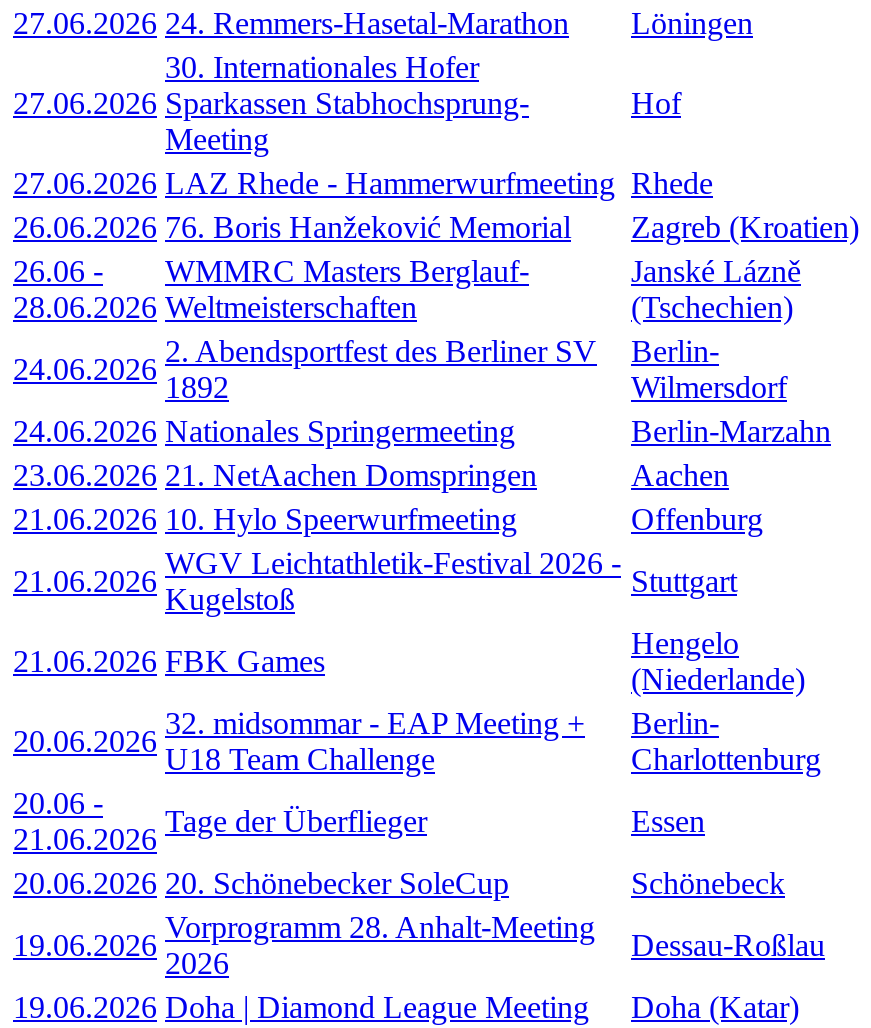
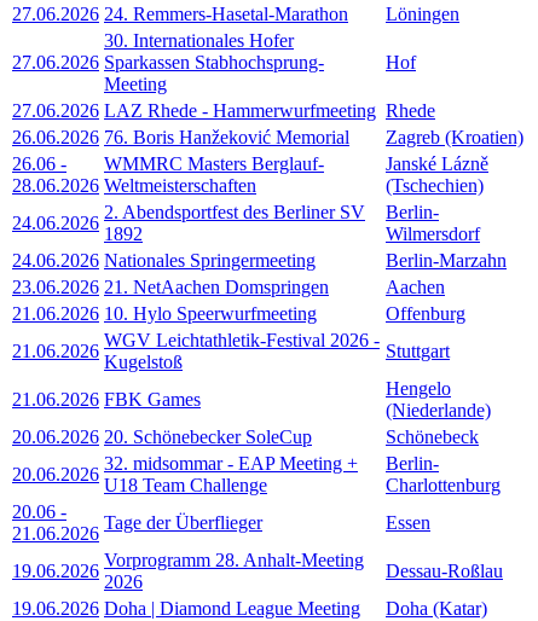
moved [13,705,821,855] -> [12,453,501,543]: 20.06.2026 | 32. midsommar - EAP Meeting + | U18 Team Challenge | ... | Tage der Überflieger | Essen
moved [13,865,785,899] -> [12,426,479,447]: 20.06.2026 20. Schönebecker SoleCup | Schönebeck

